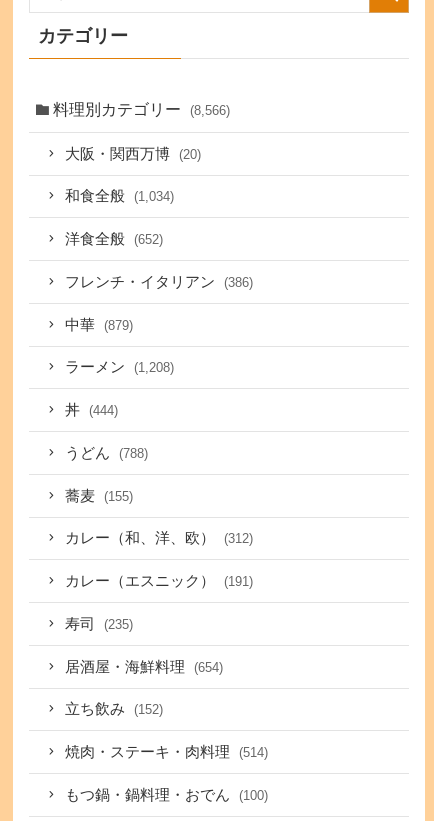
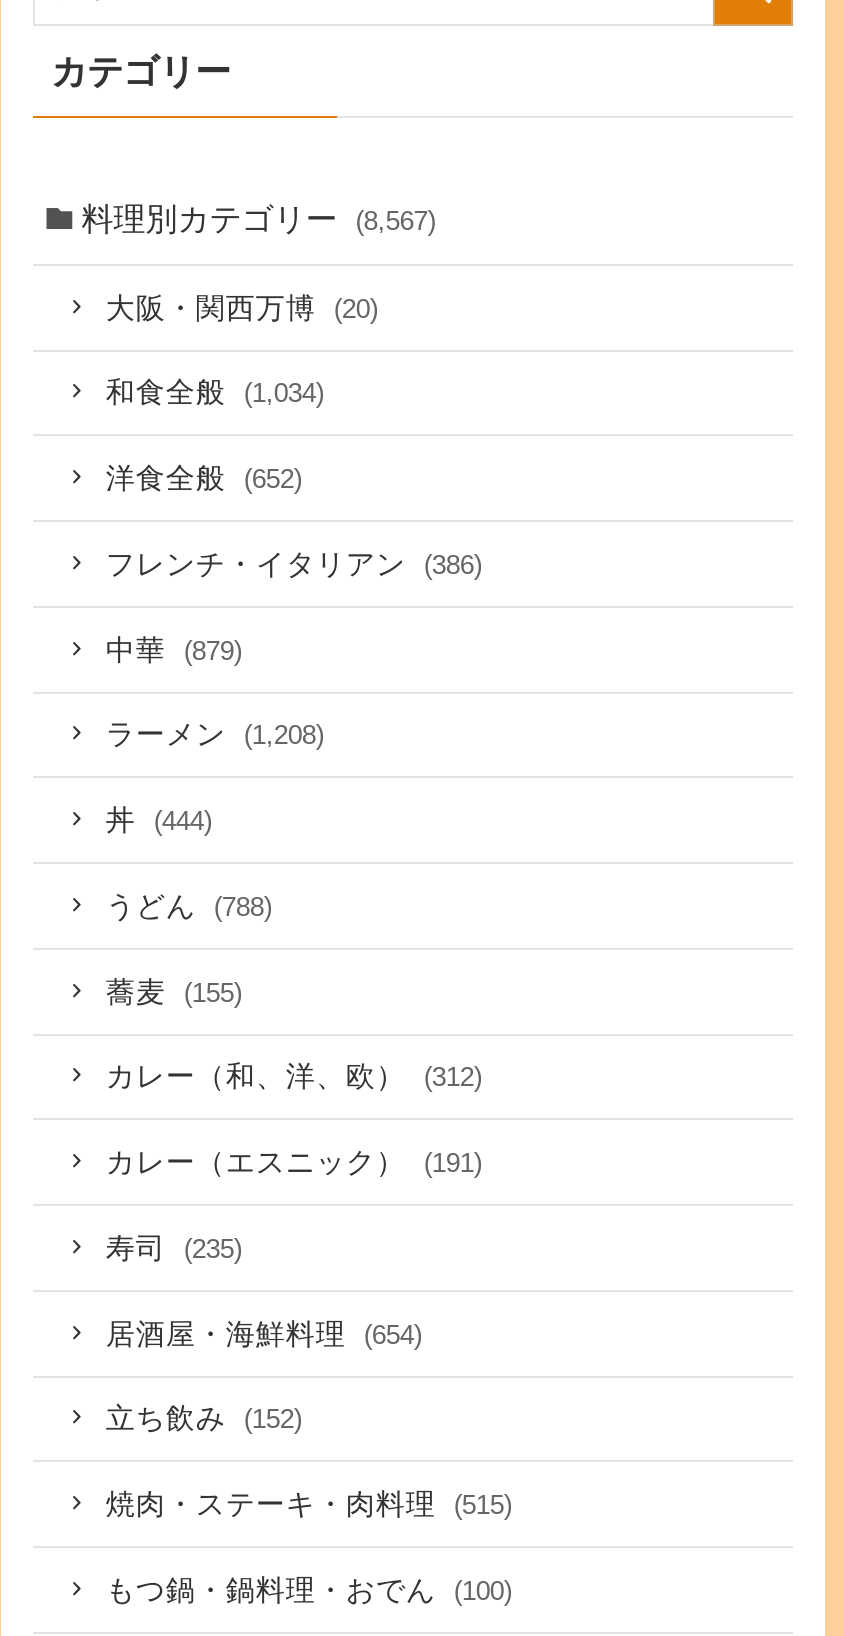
[53,100,230,118] 料理別カテゴリー (8,566) -> [81,199,435,235] 料理別カテゴリー (8,567)
[65,744,268,760] 焼肉・ステーキ・肉料理 (514) -> [106,1488,512,1520] 焼肉・ステーキ・肉料理 (515)

